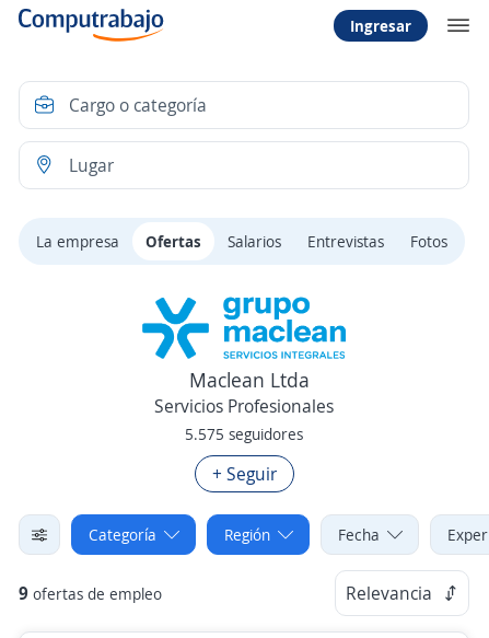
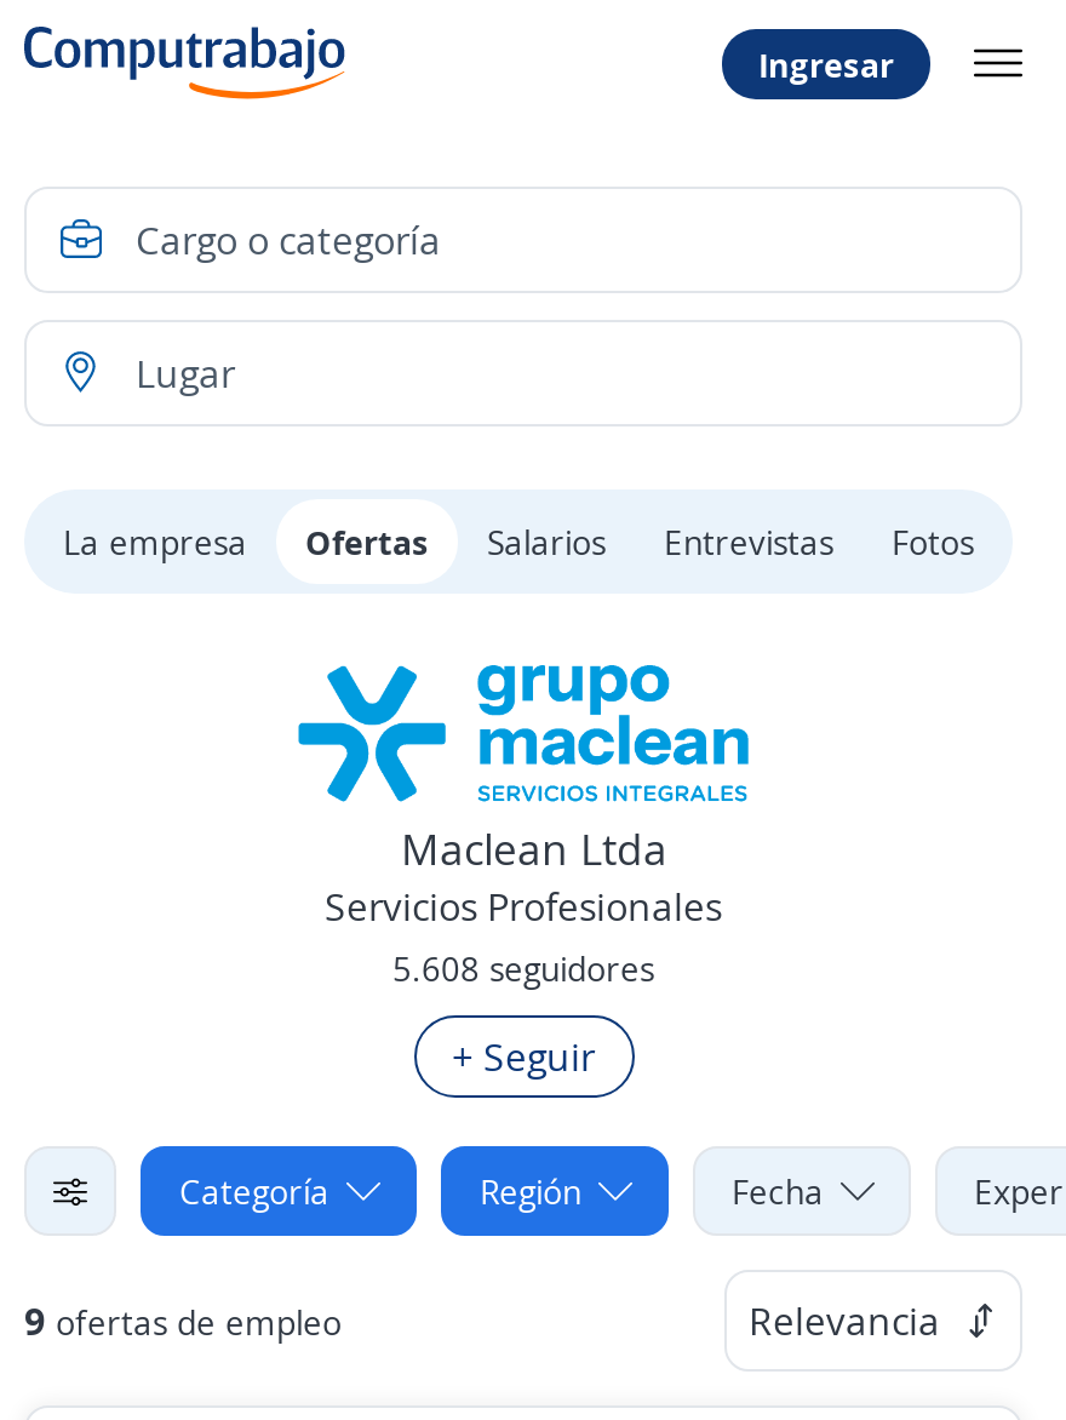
[185,424,303,444] 5.575 seguidores -> [392,945,654,991] 5.608 seguidores

